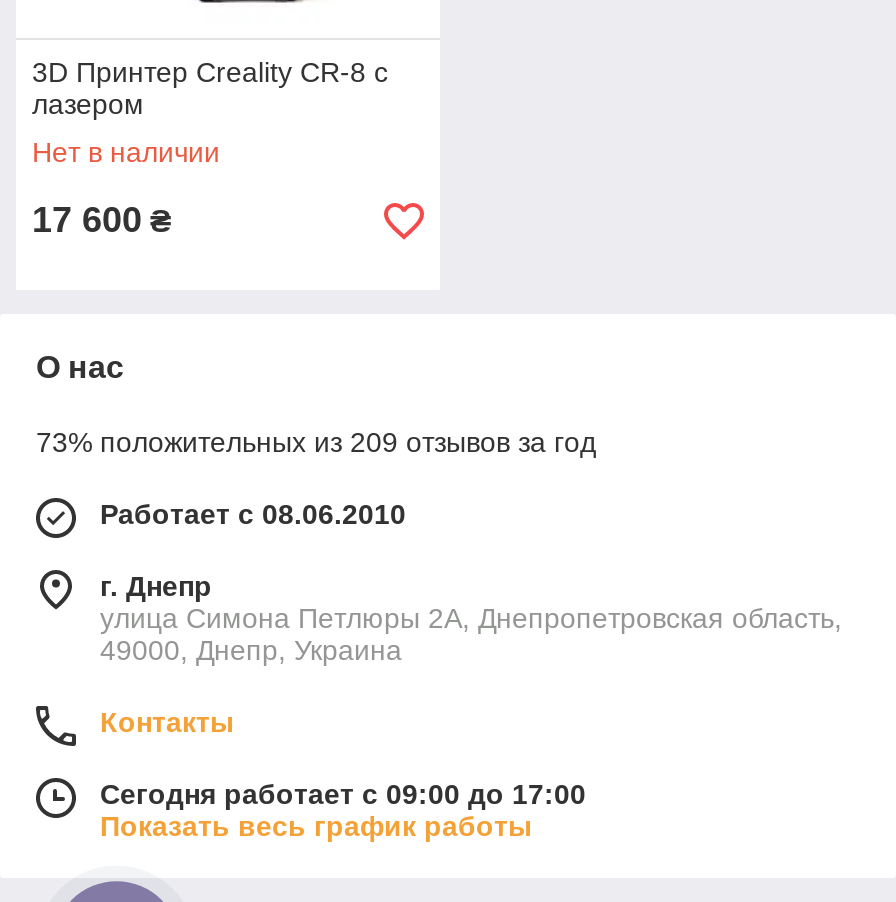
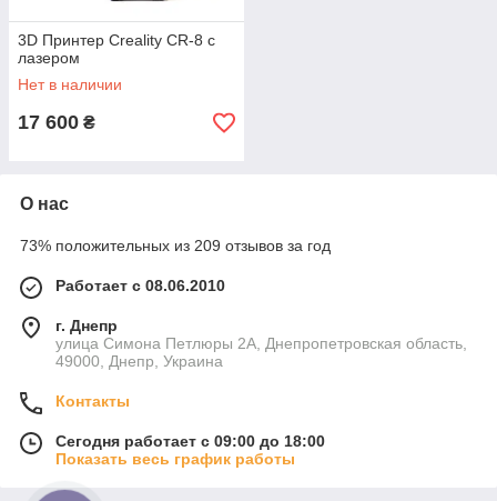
[100,778,586,810] Сегодня работает с 09:00 до 17:00 -> [55,432,325,450] Сегодня работает с 09:00 до 18:00

